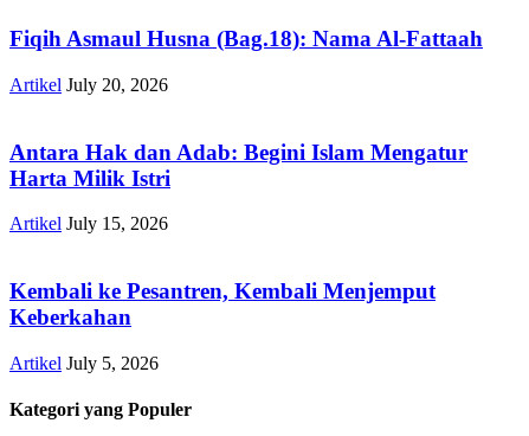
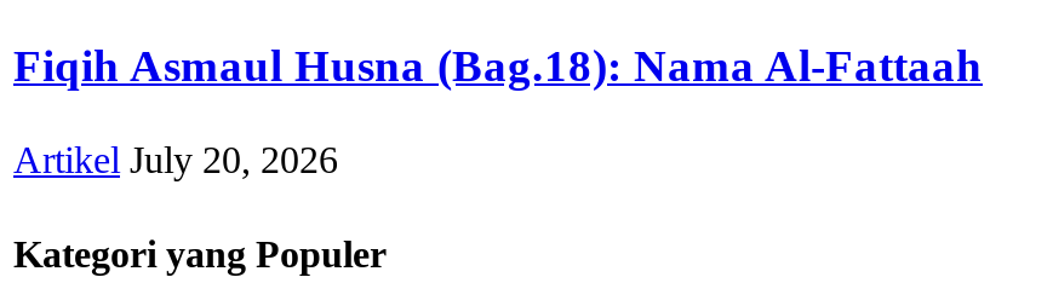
[9,139,467,373] Antara Hak dan Adab: Begini Islam Mengatur | Harta Milik Istri | Artikel July 15, 2026 | Kembali ke Pesantren, Kembali Menjemput | Keberkahan | Artikel July 5, 2026 -> none

